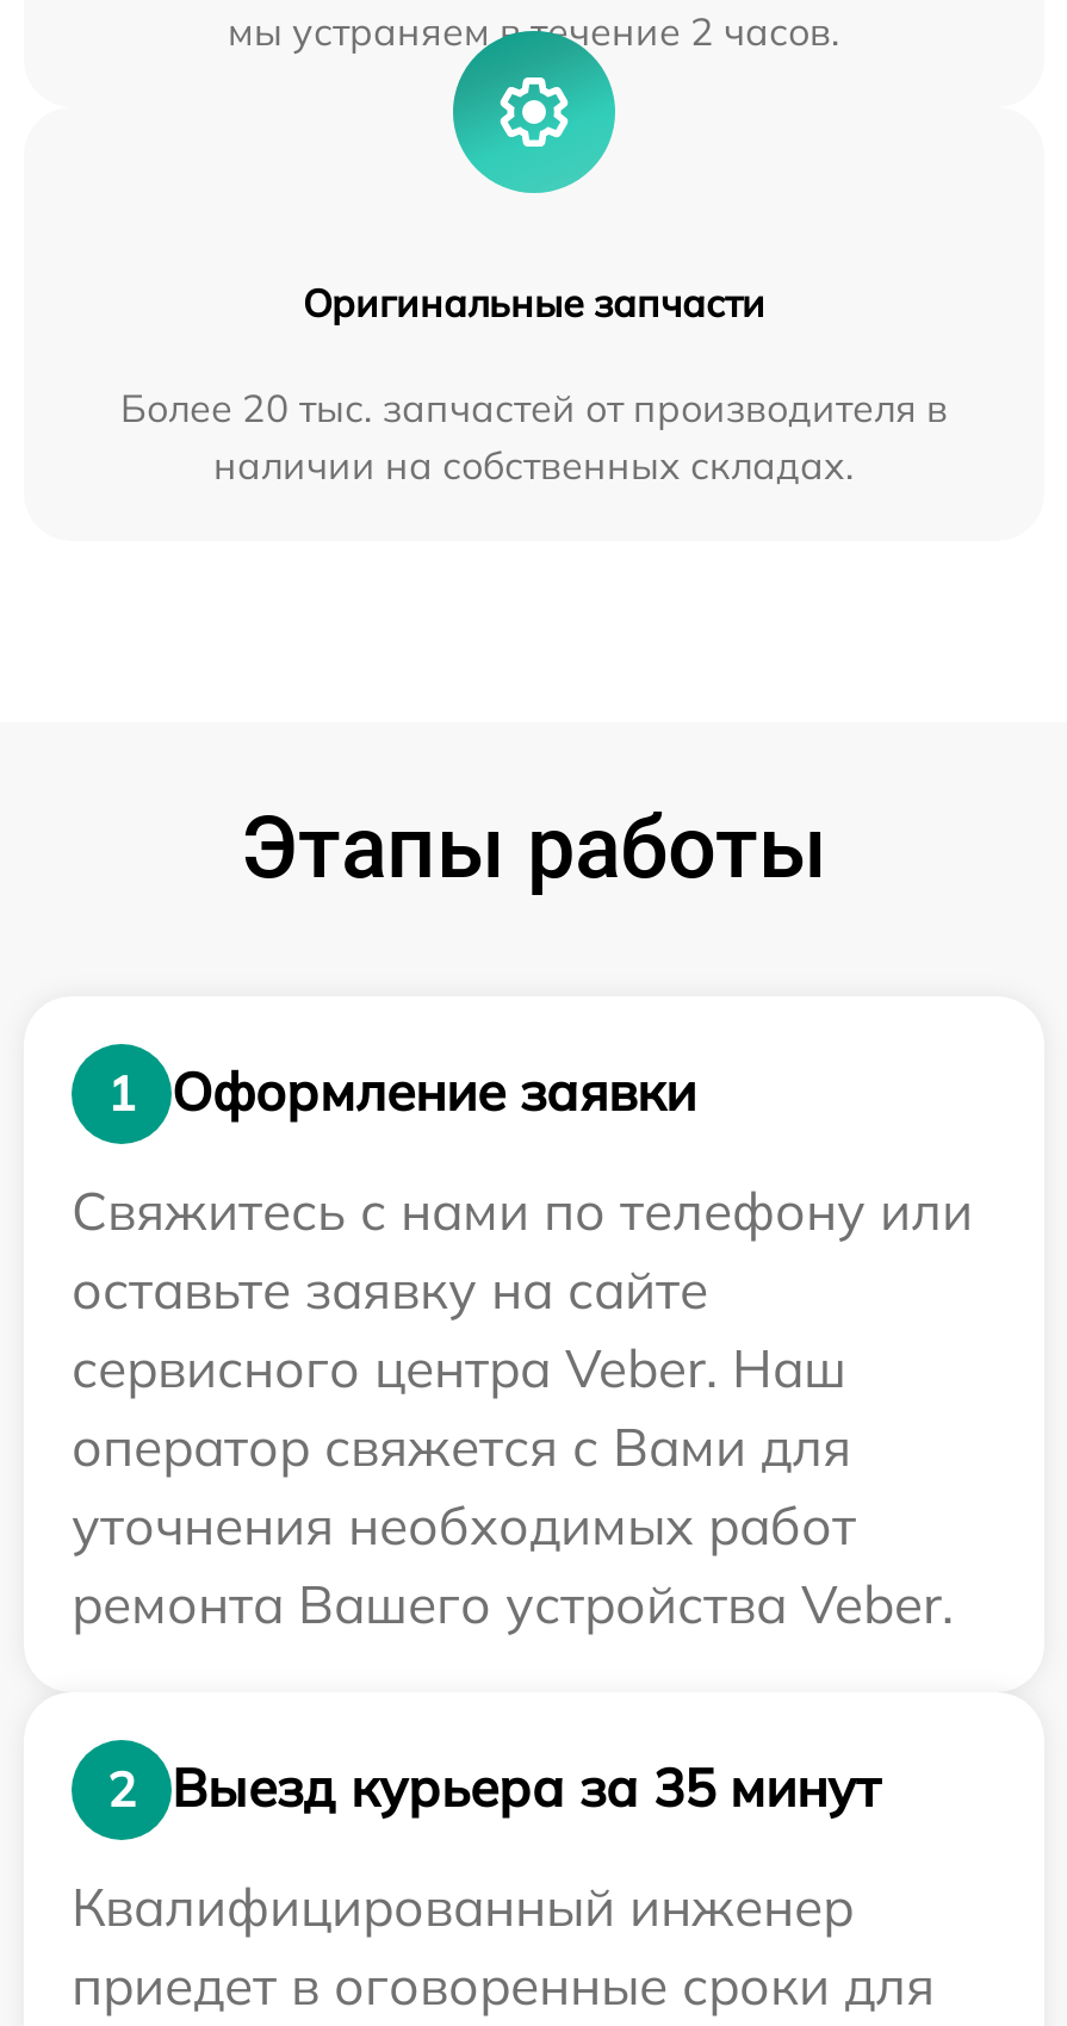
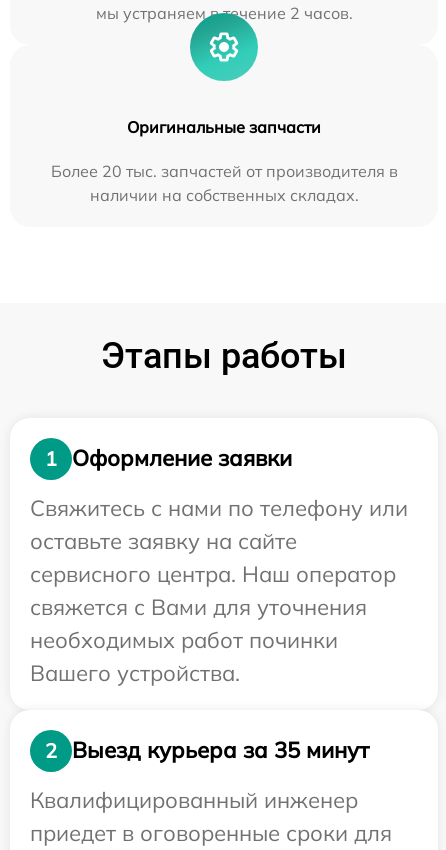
[72,1334,954,1637] сервисного центра Veber. Наш | оператор свяжется с Вами для | уточнения необходимых работ | ремонта Вашего устройства Veber. -> [30,560,396,687] сервисного центра. Наш оператор | свяжется с Вами для уточнения | необходимых работ починки | Вашего устройства.

